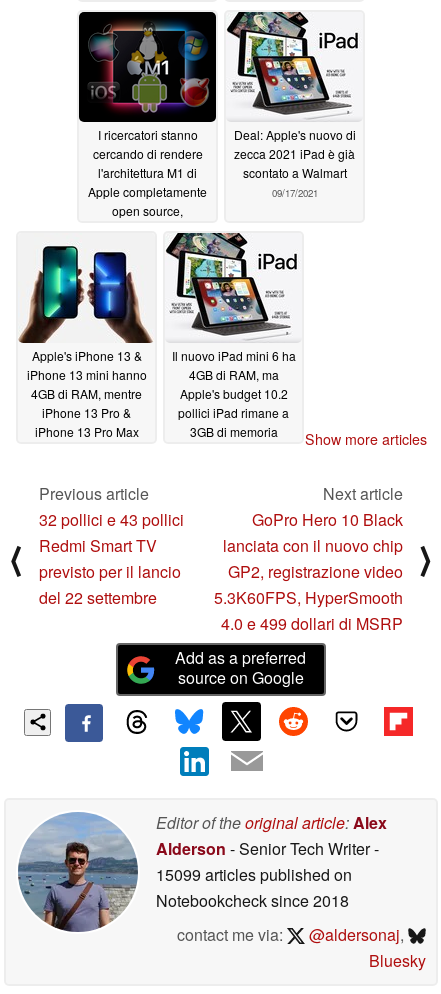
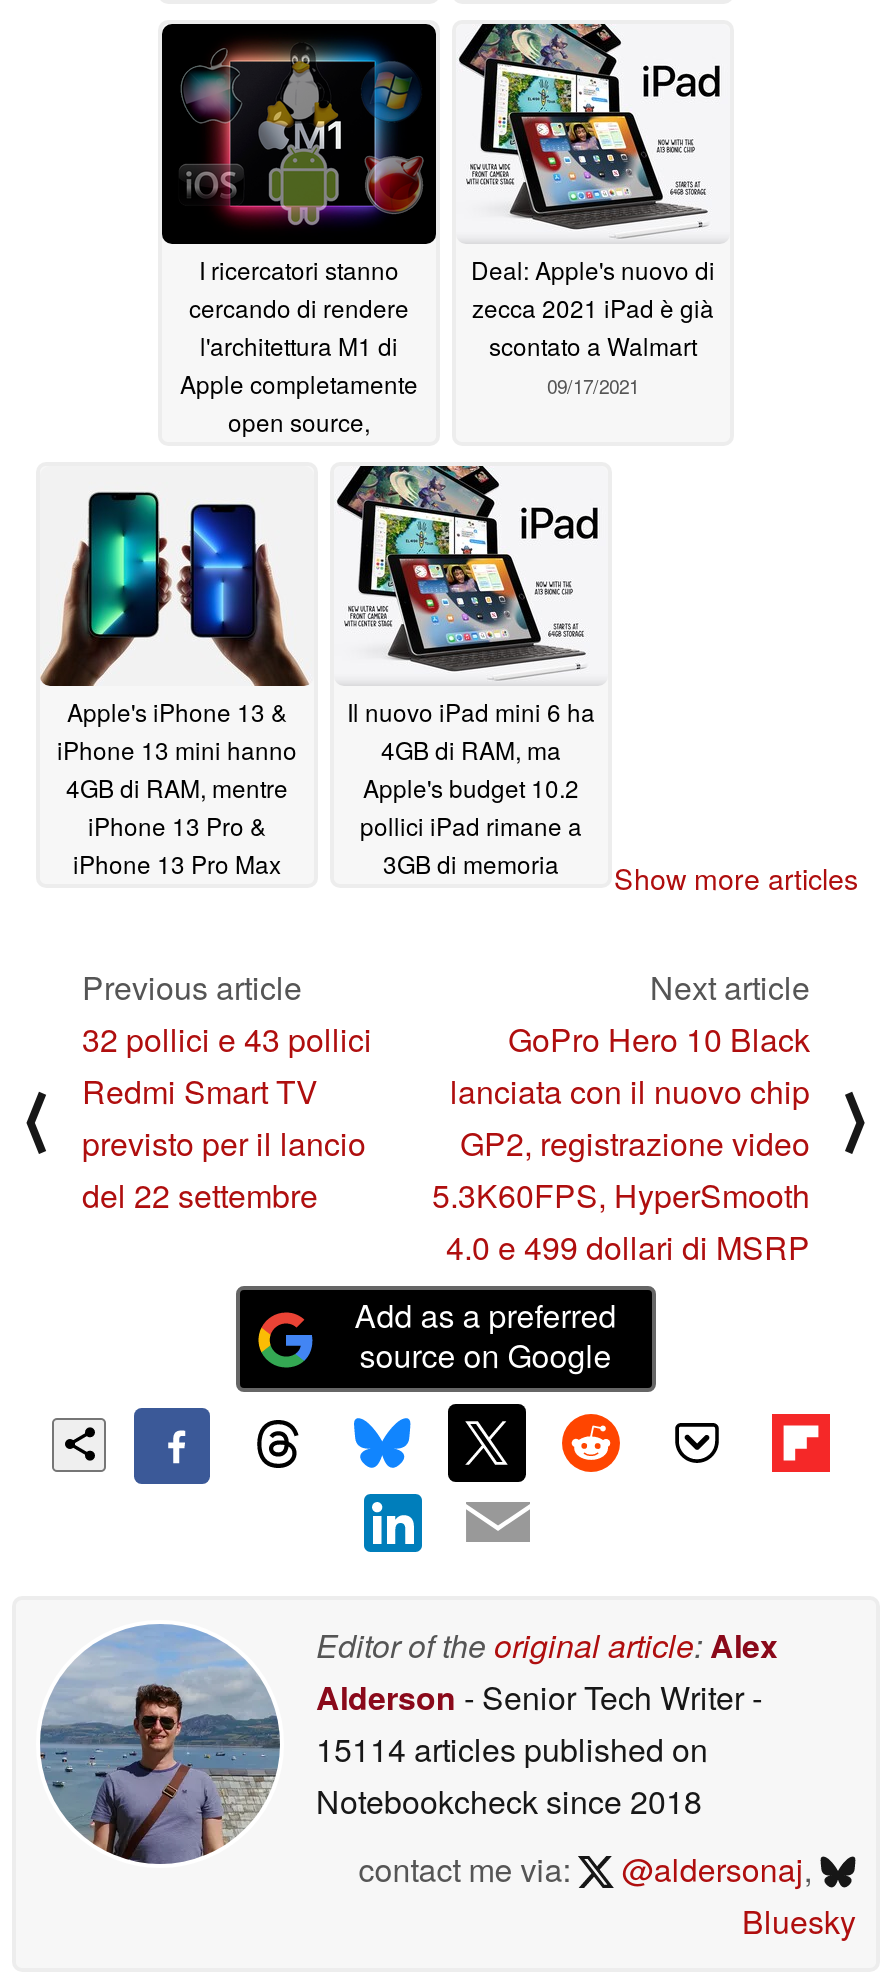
[156,863,352,886] 15099 articles published on -> [316,1725,708,1771] 15114 articles published on

